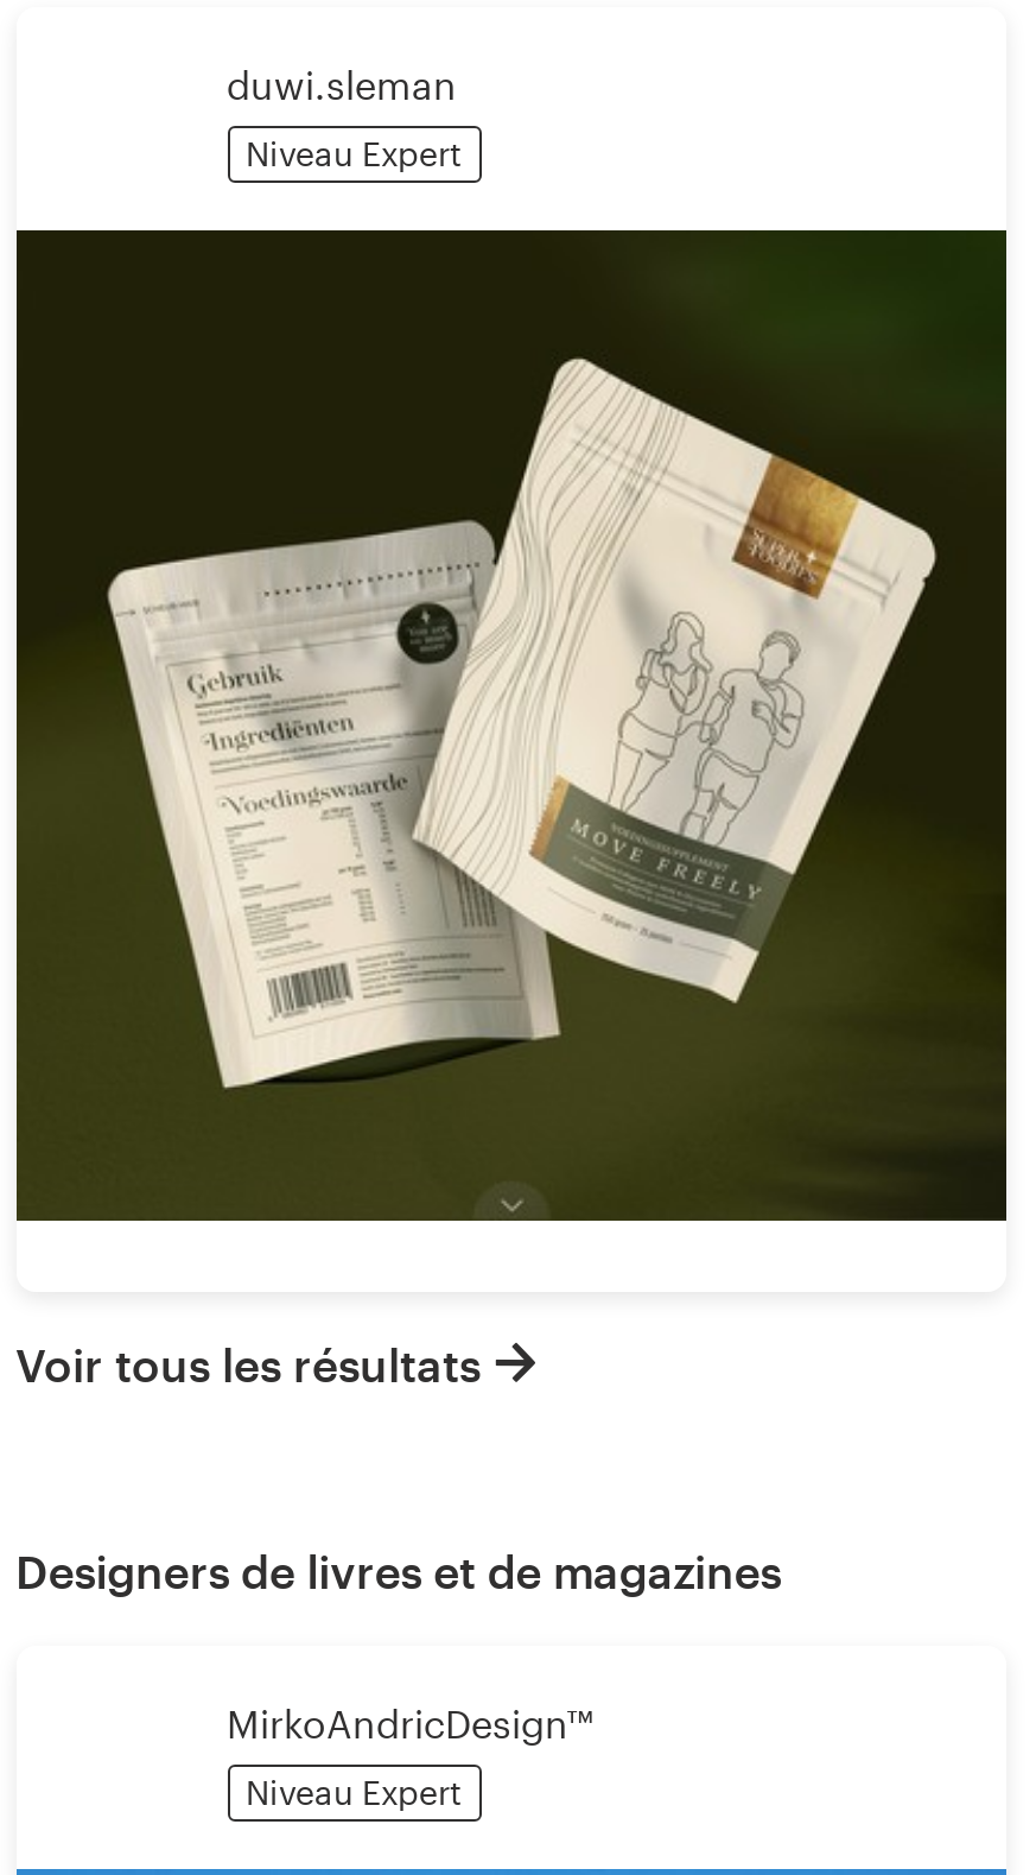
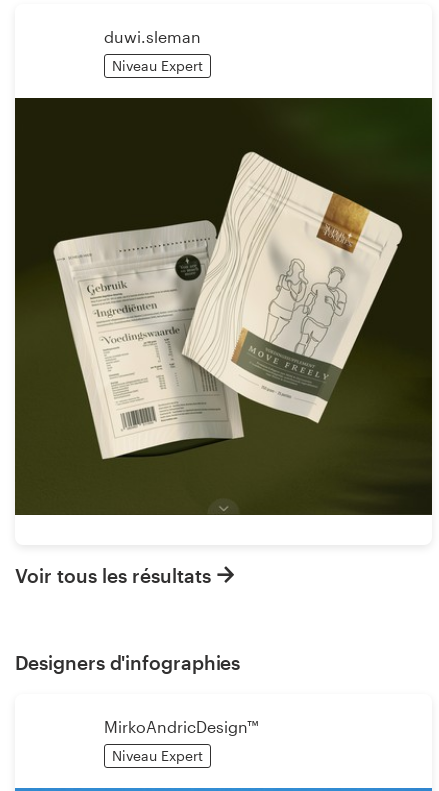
[15,1544,781,1598] Designers de livres et de magazines -> [14,651,240,674] Designers d'infographies

